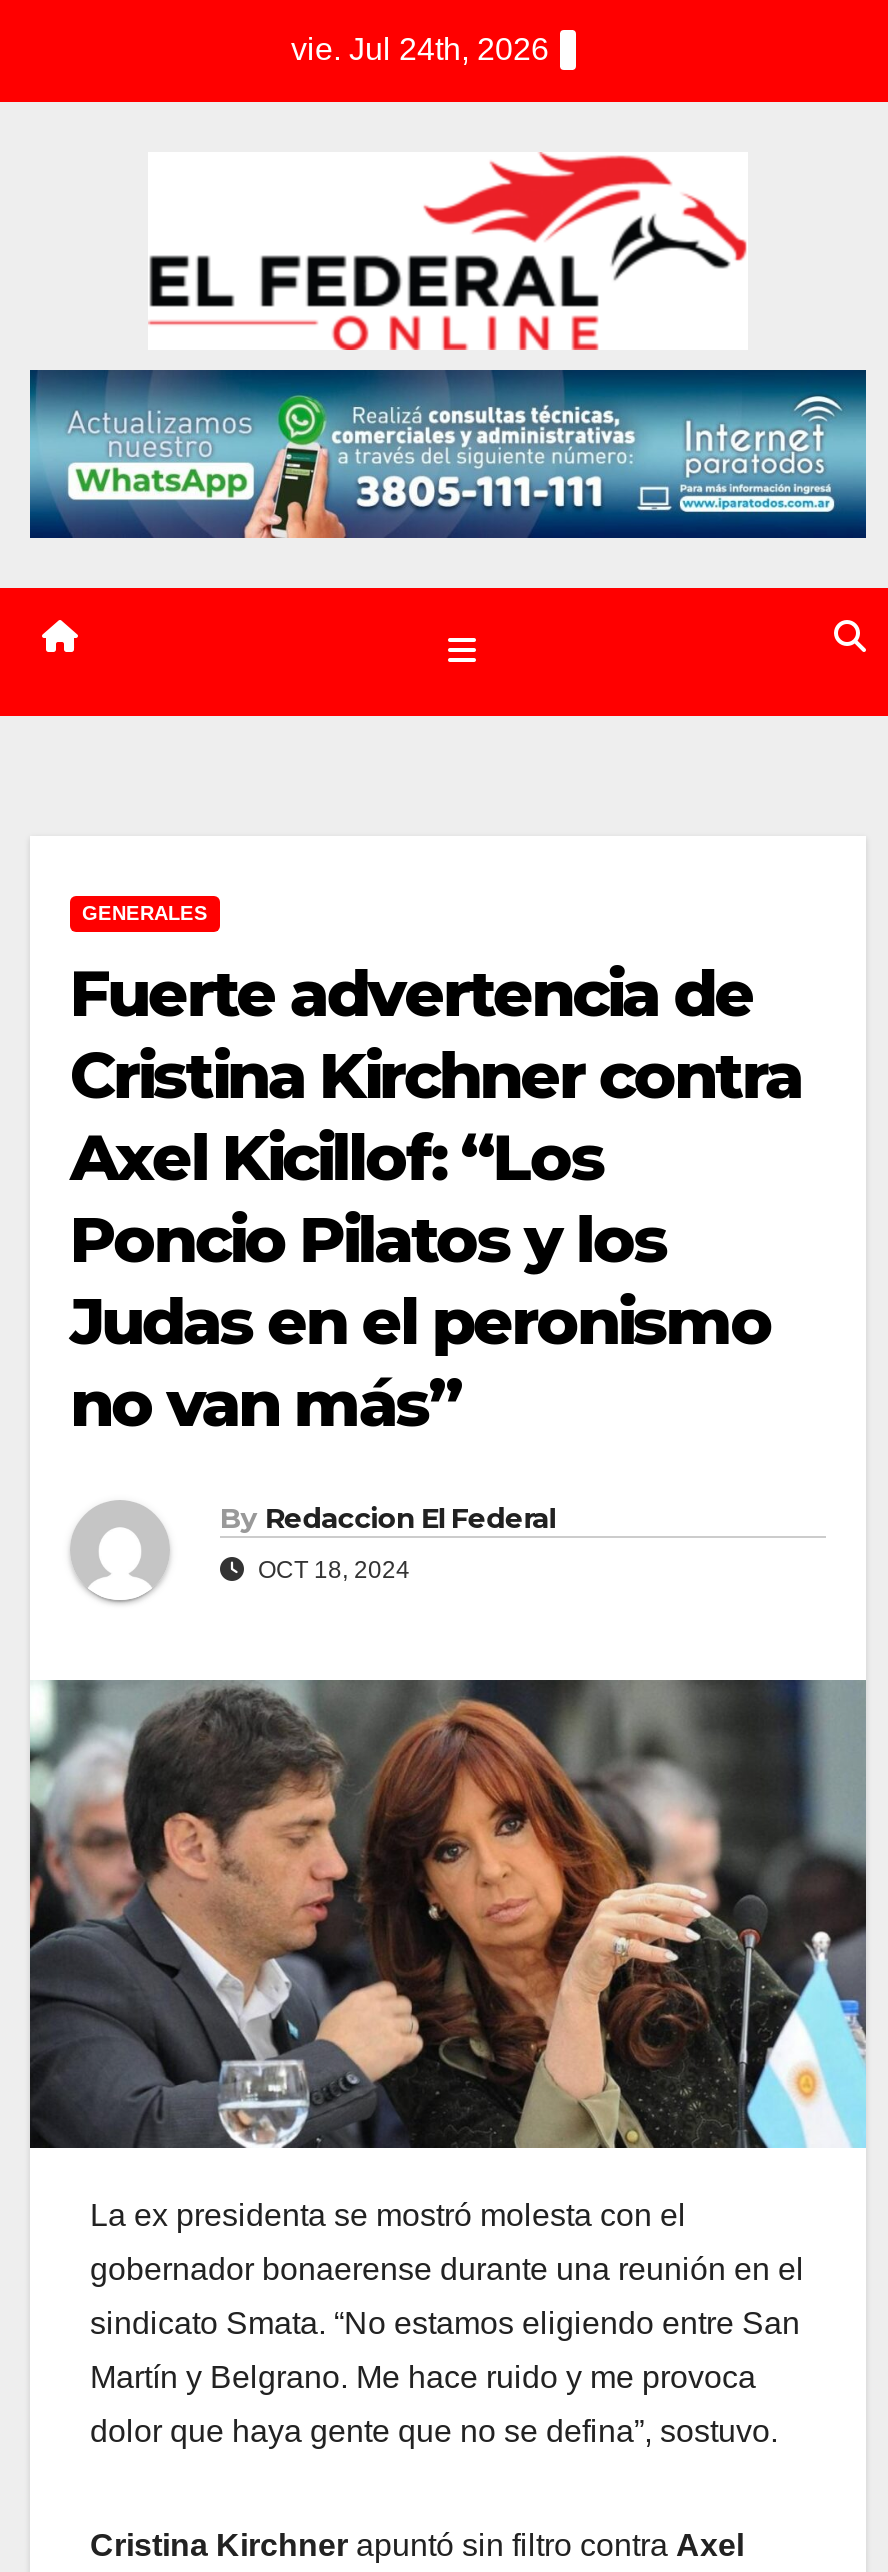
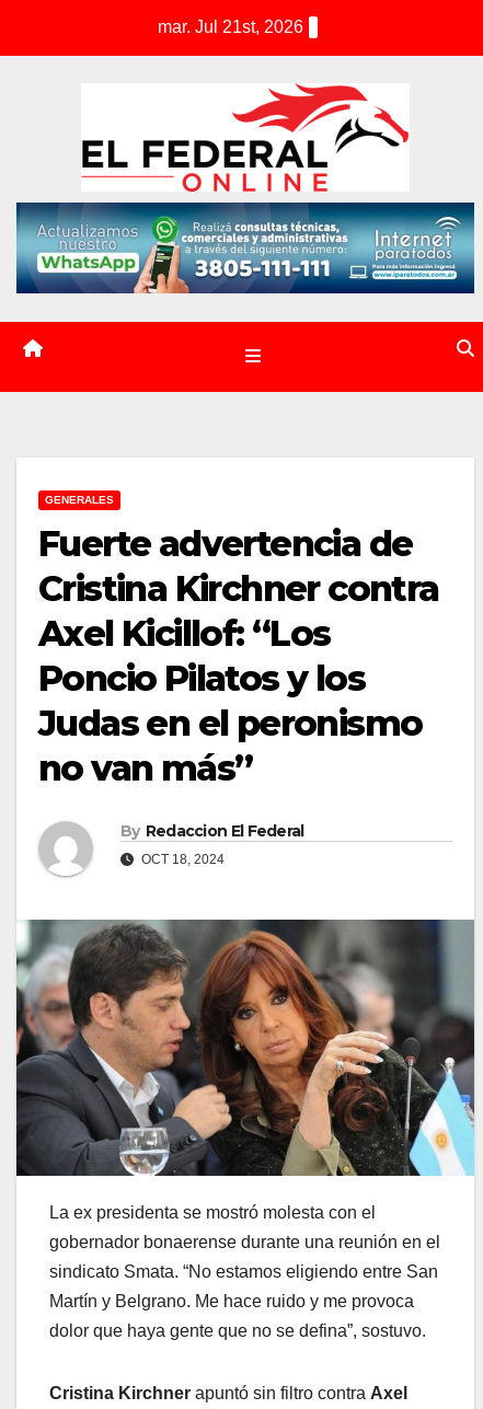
[291,32,549,66] vie. Jul 24th, 2026 -> [157,18,303,36] mar. Jul 21st, 2026

